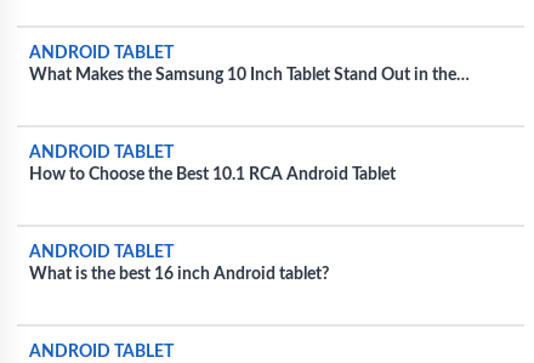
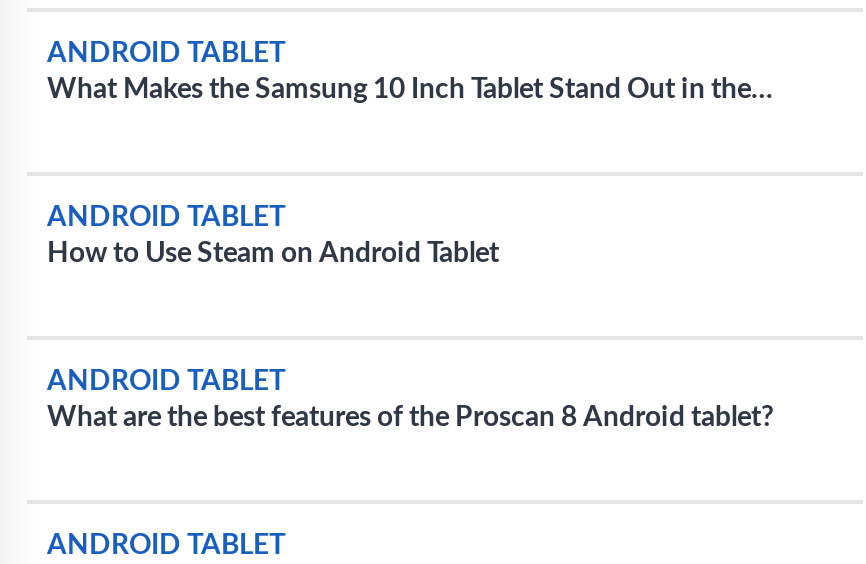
[29,166,396,183] How to Choose the Best 10.1 RCA Android Tablet -> [47,240,499,268] How to Use Steam on Android Tablet
[29,266,329,283] What is the best 16 inch Android tablet? -> [47,404,773,432] What are the best features of the Proscan 8 Android tablet?

